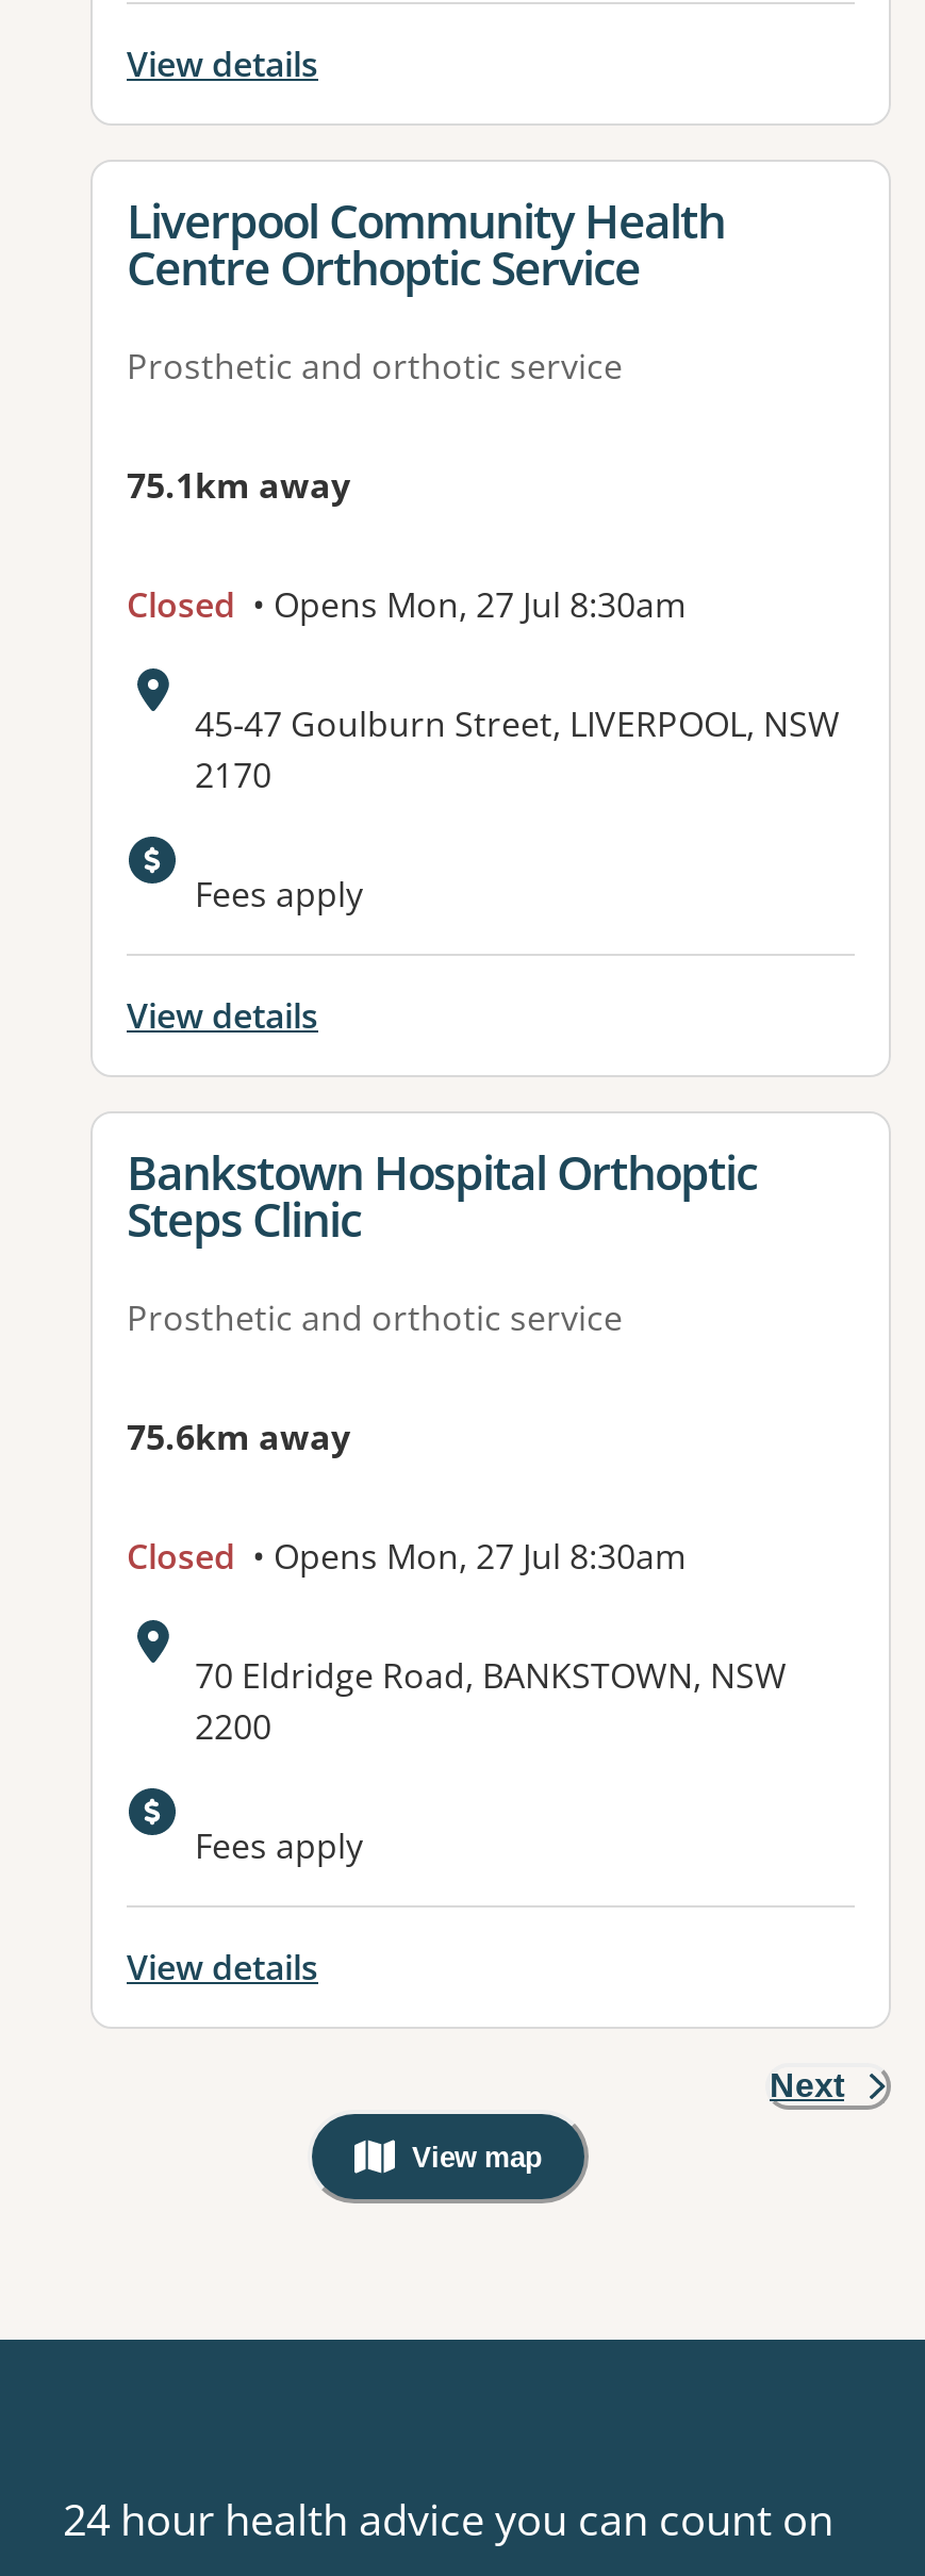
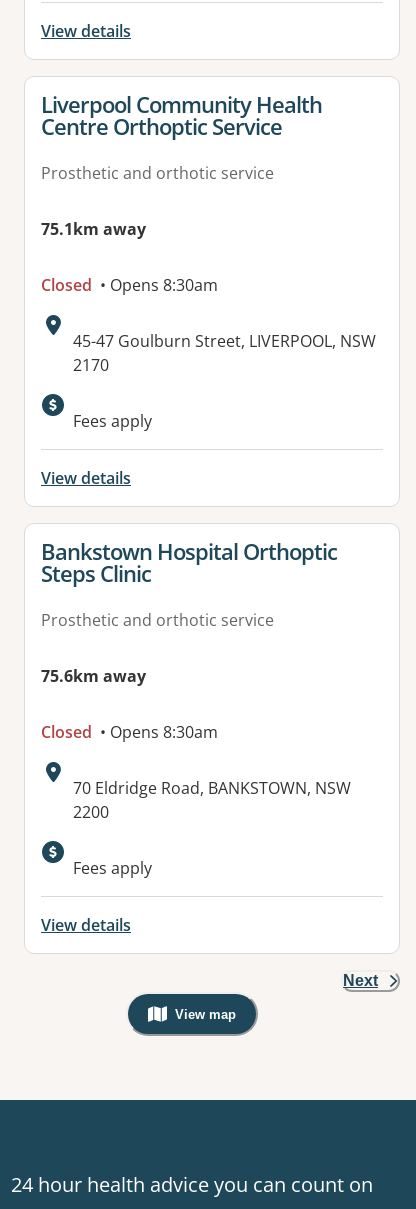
[127,582,687,629] Closed • Opens Mon, 27 Jul 8:30am -> [41,274,218,296] Closed • Opens 8:30am
[127,1534,687,1581] Closed • Opens Mon, 27 Jul 8:30am -> [41,721,218,743] Closed • Opens 8:30am

